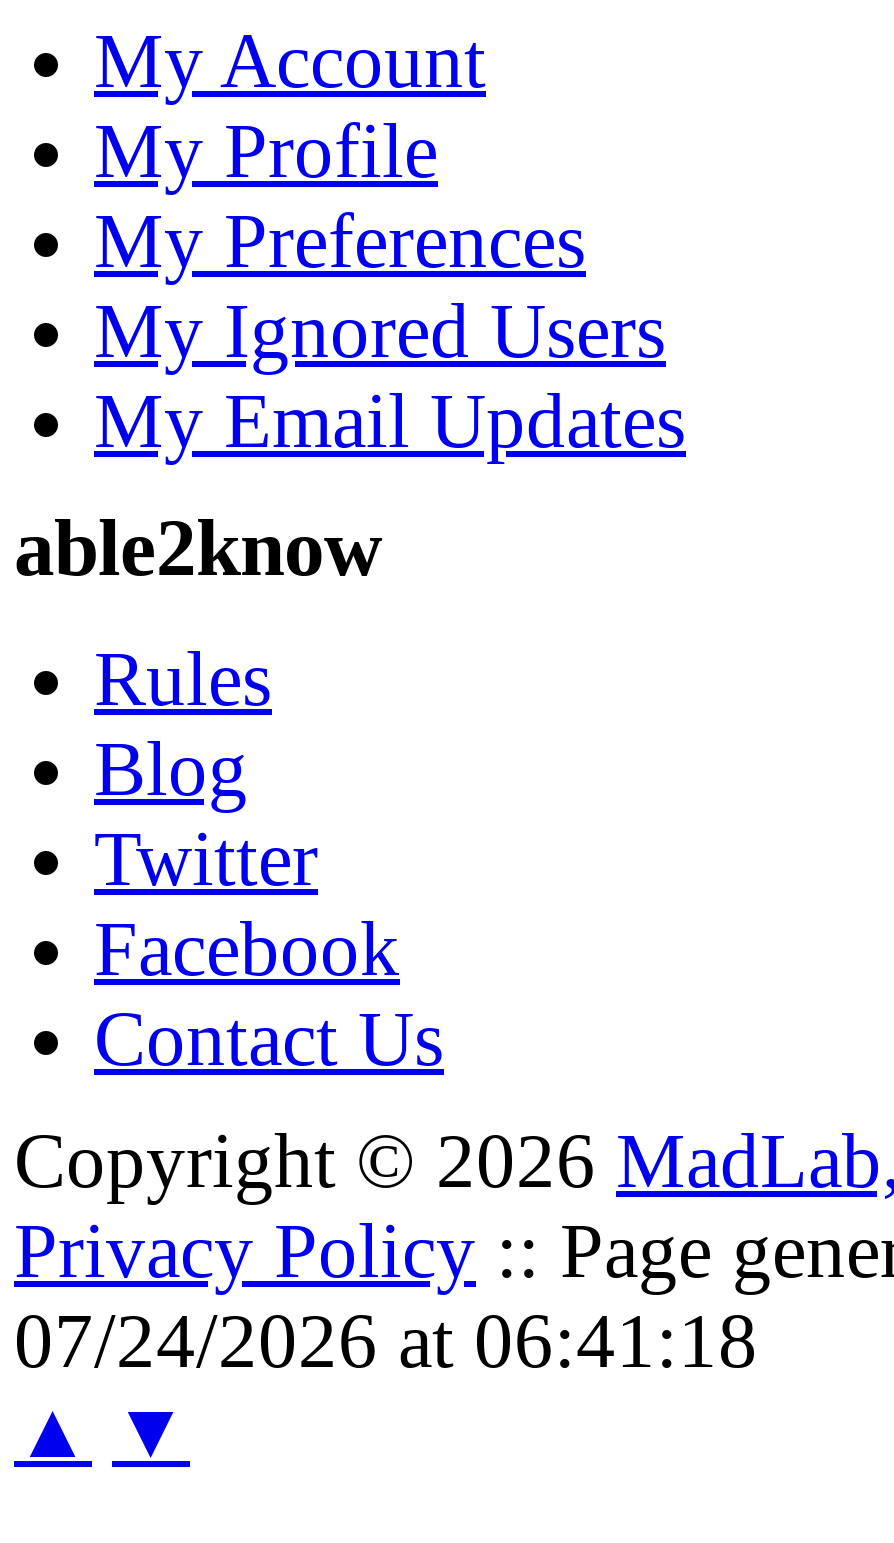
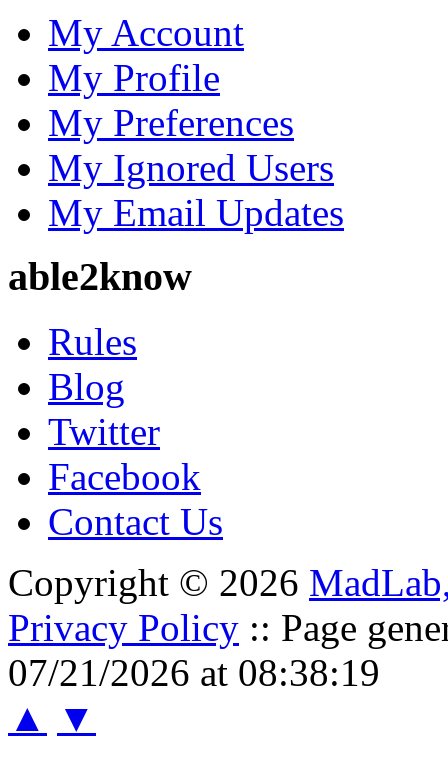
[14,1297,758,1383] 07/24/2026 at 06:41:18 -> [8,651,380,694] 07/21/2026 at 08:38:19

